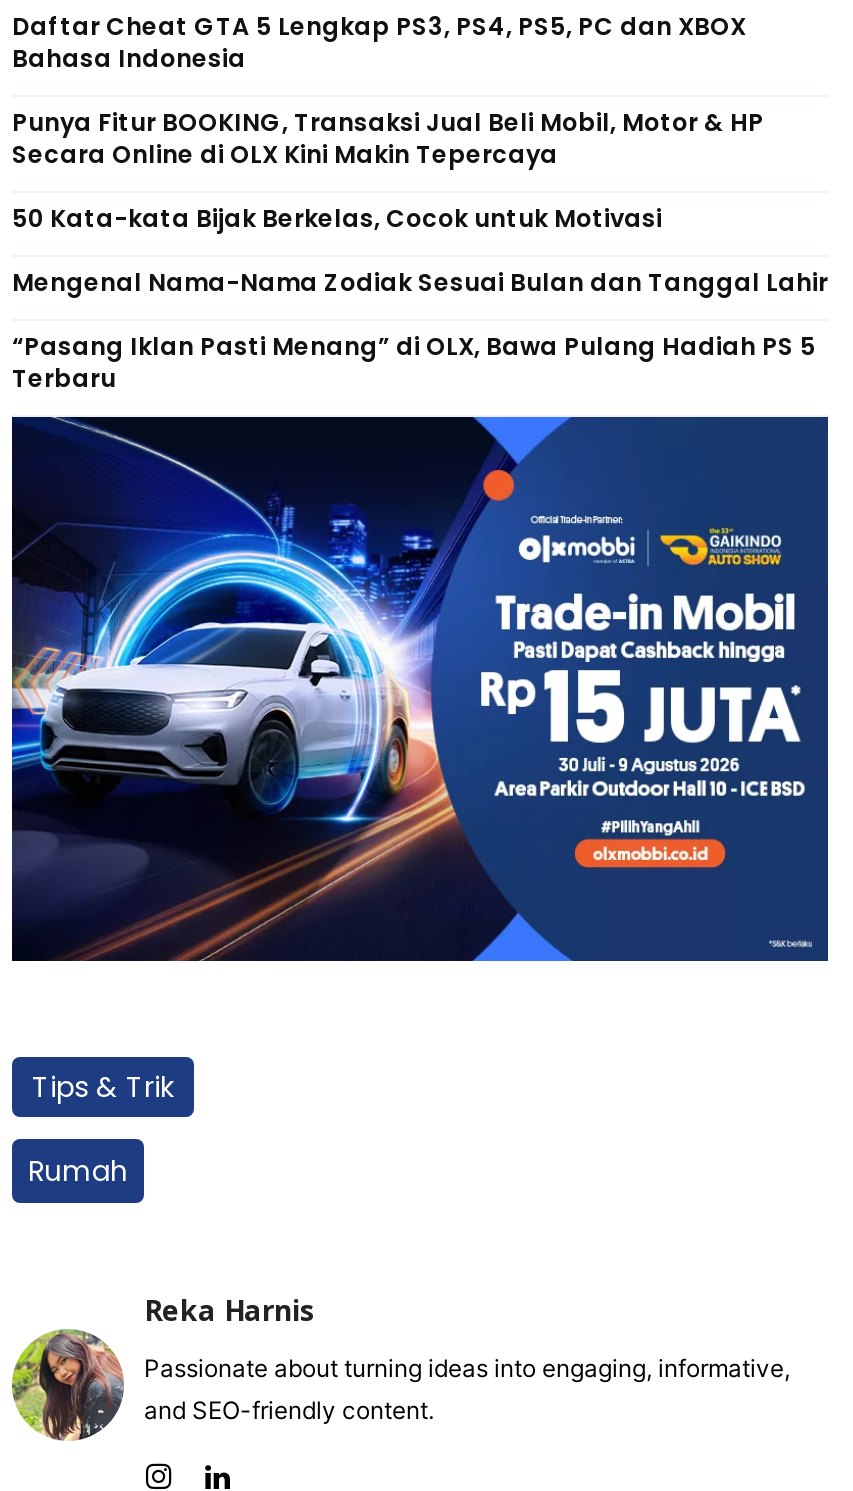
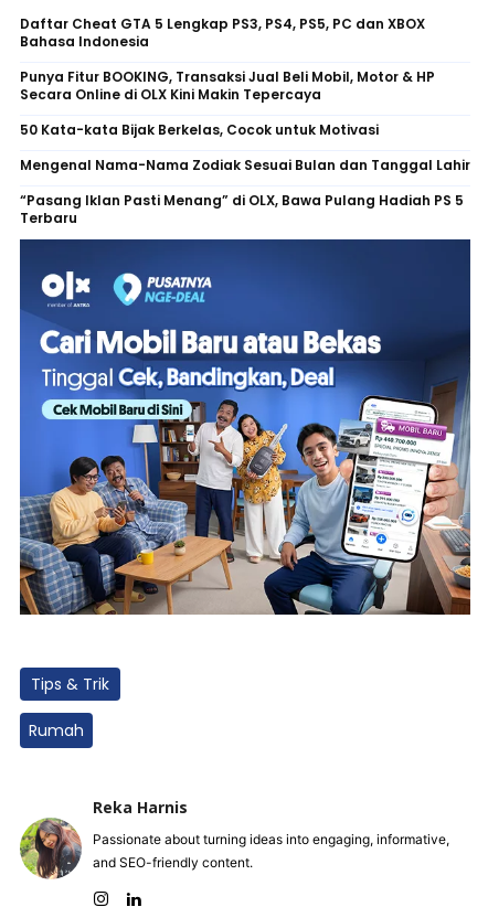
[10,415,828,963] [image] -> [19,238,471,616] [image]

